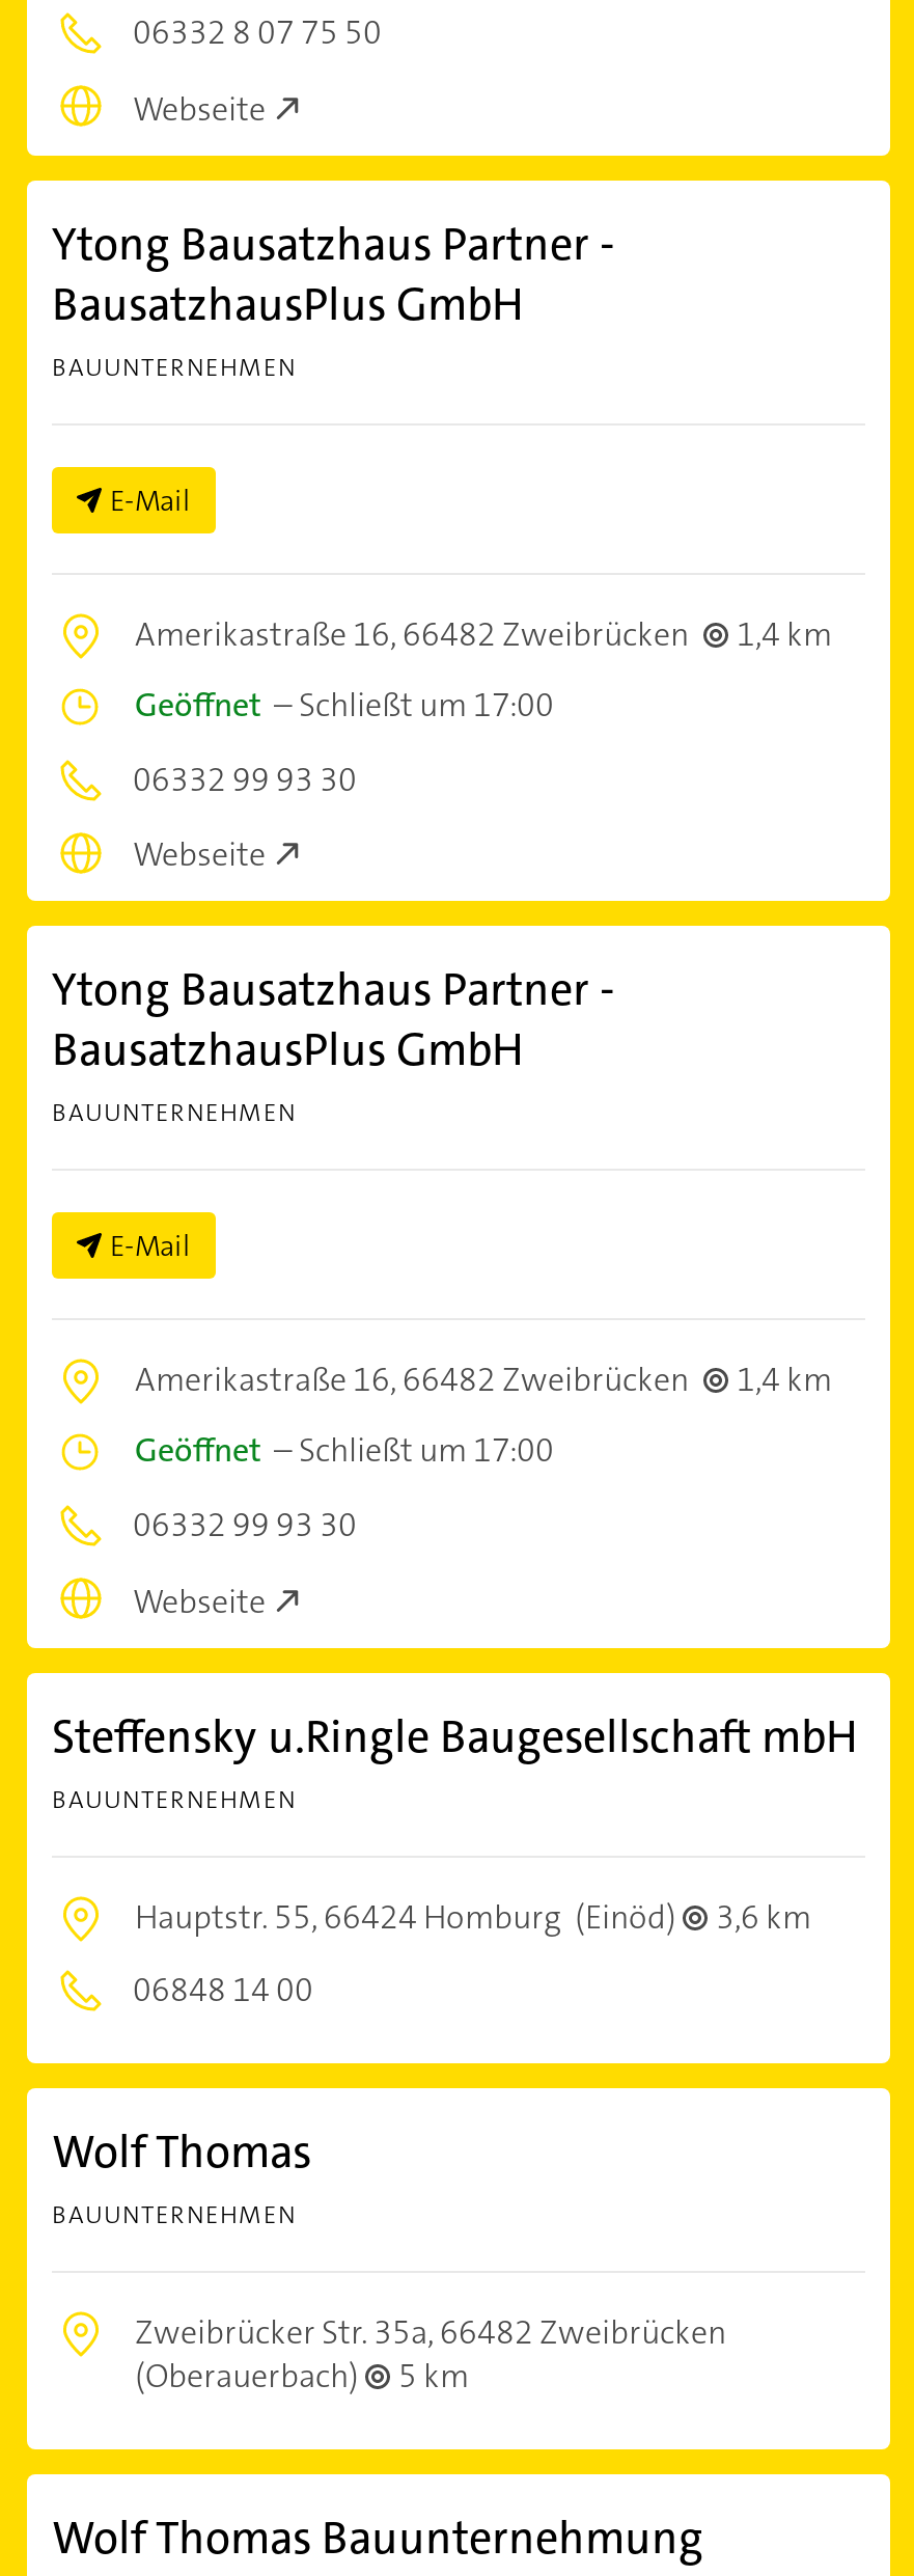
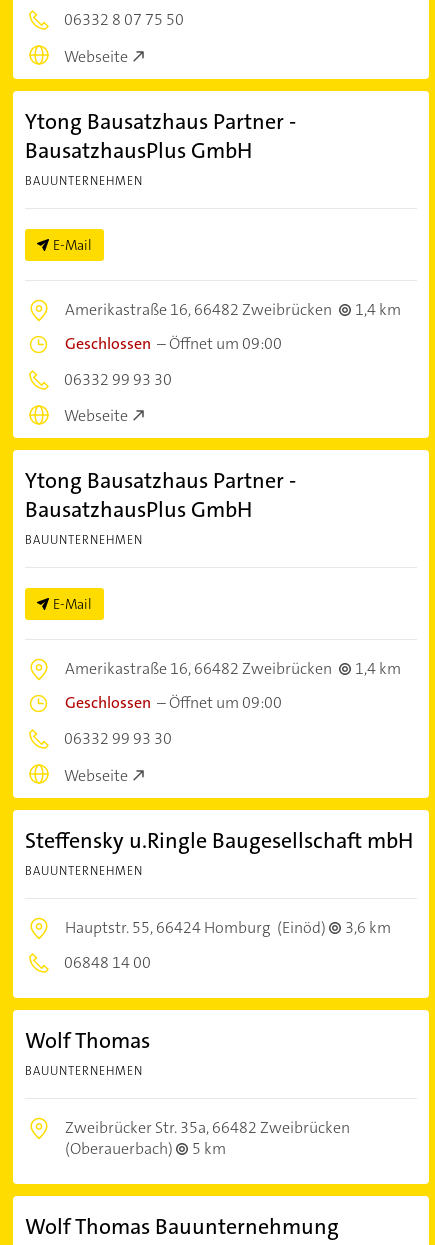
[135,683,554,726] Geöffnet – Schließt um 17:00 -> [65,333,282,354] Geschlossen – Öffnet um 09:00
[135,1429,554,1472] Geöffnet – Schließt um 17:00 -> [65,692,282,713] Geschlossen – Öffnet um 09:00

